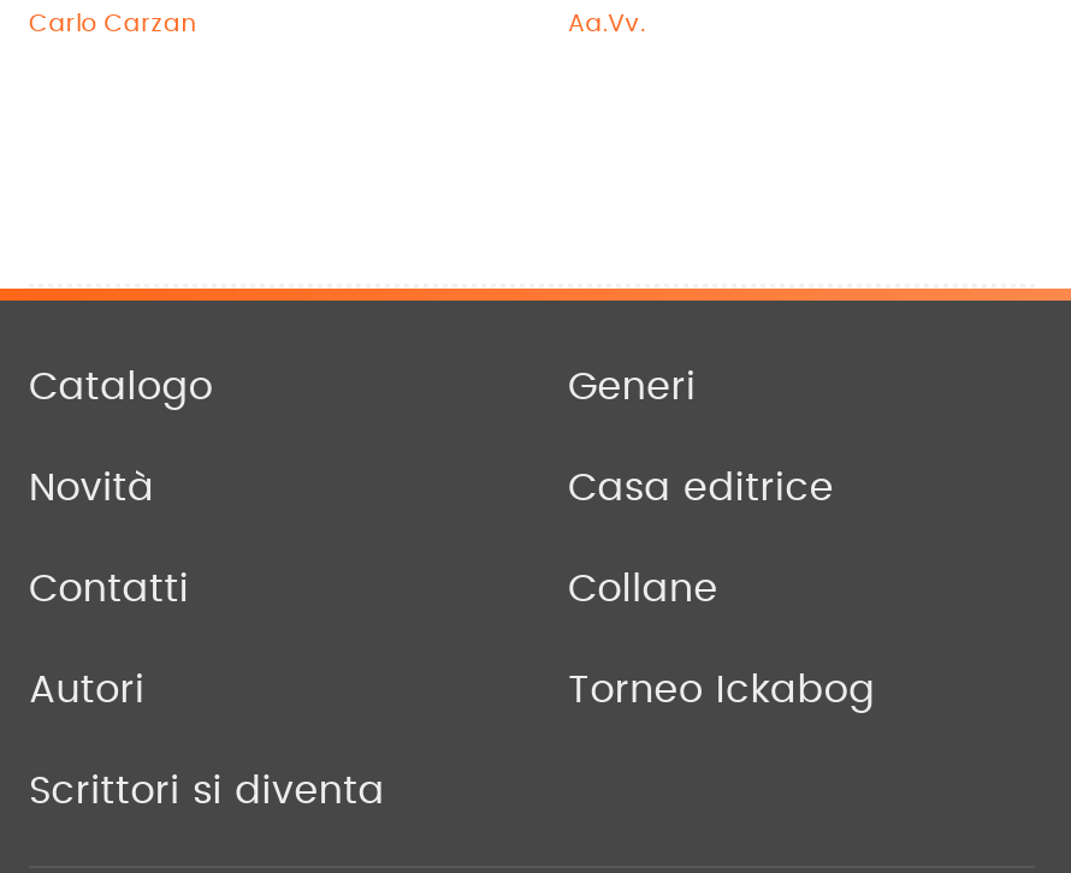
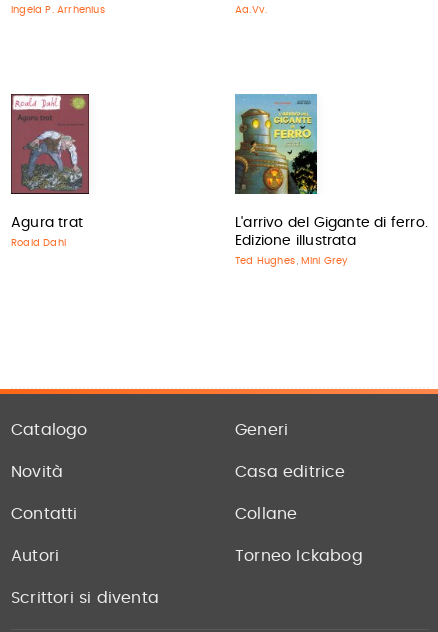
[29,12,196,36] Carlo Carzan -> [11,5,105,15] Ingela P. Arrhenius
none -> [10,93,90,248] [image] | Agura trat | Roald Dahl
none -> [234,93,428,266] [image] | L'arrivo del Gigante di ferro. | Edizione illustrata | Ted Hughes, Mini Grey

